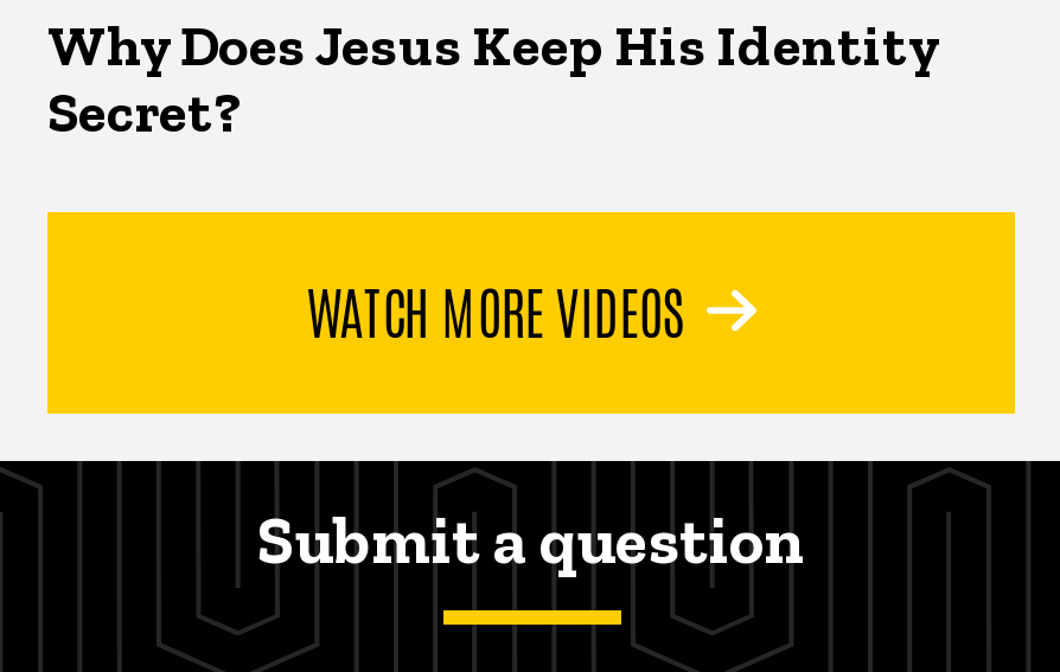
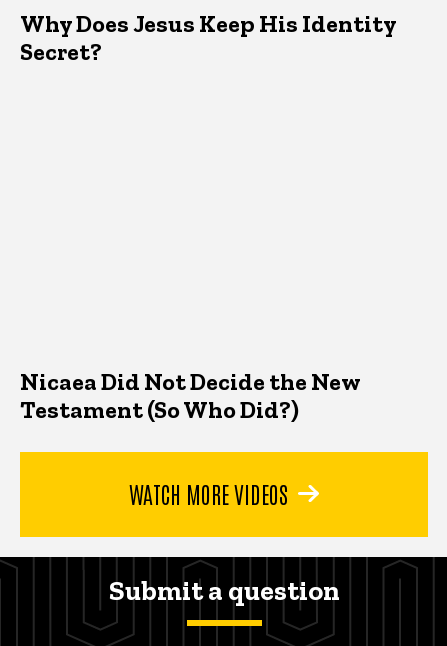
none -> [20,367,360,424] Nicaea Did Not Decide the New | Testament (So Who Did?)

